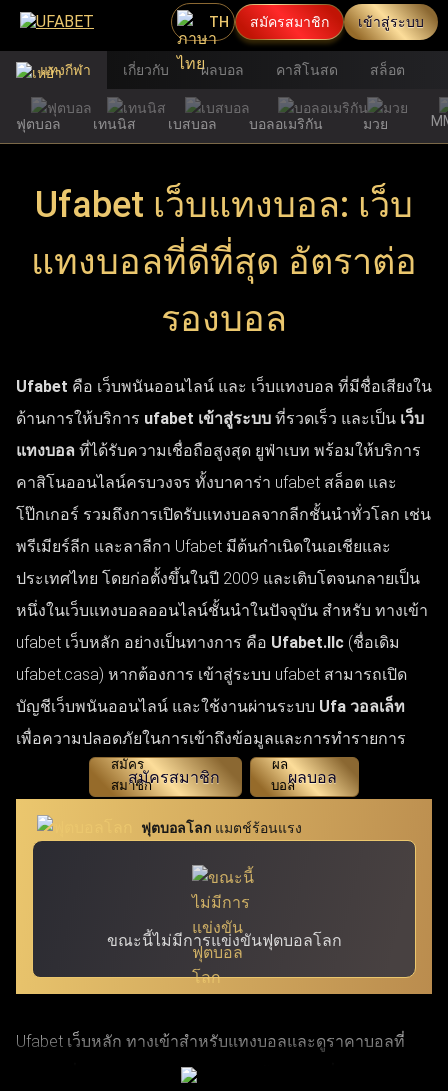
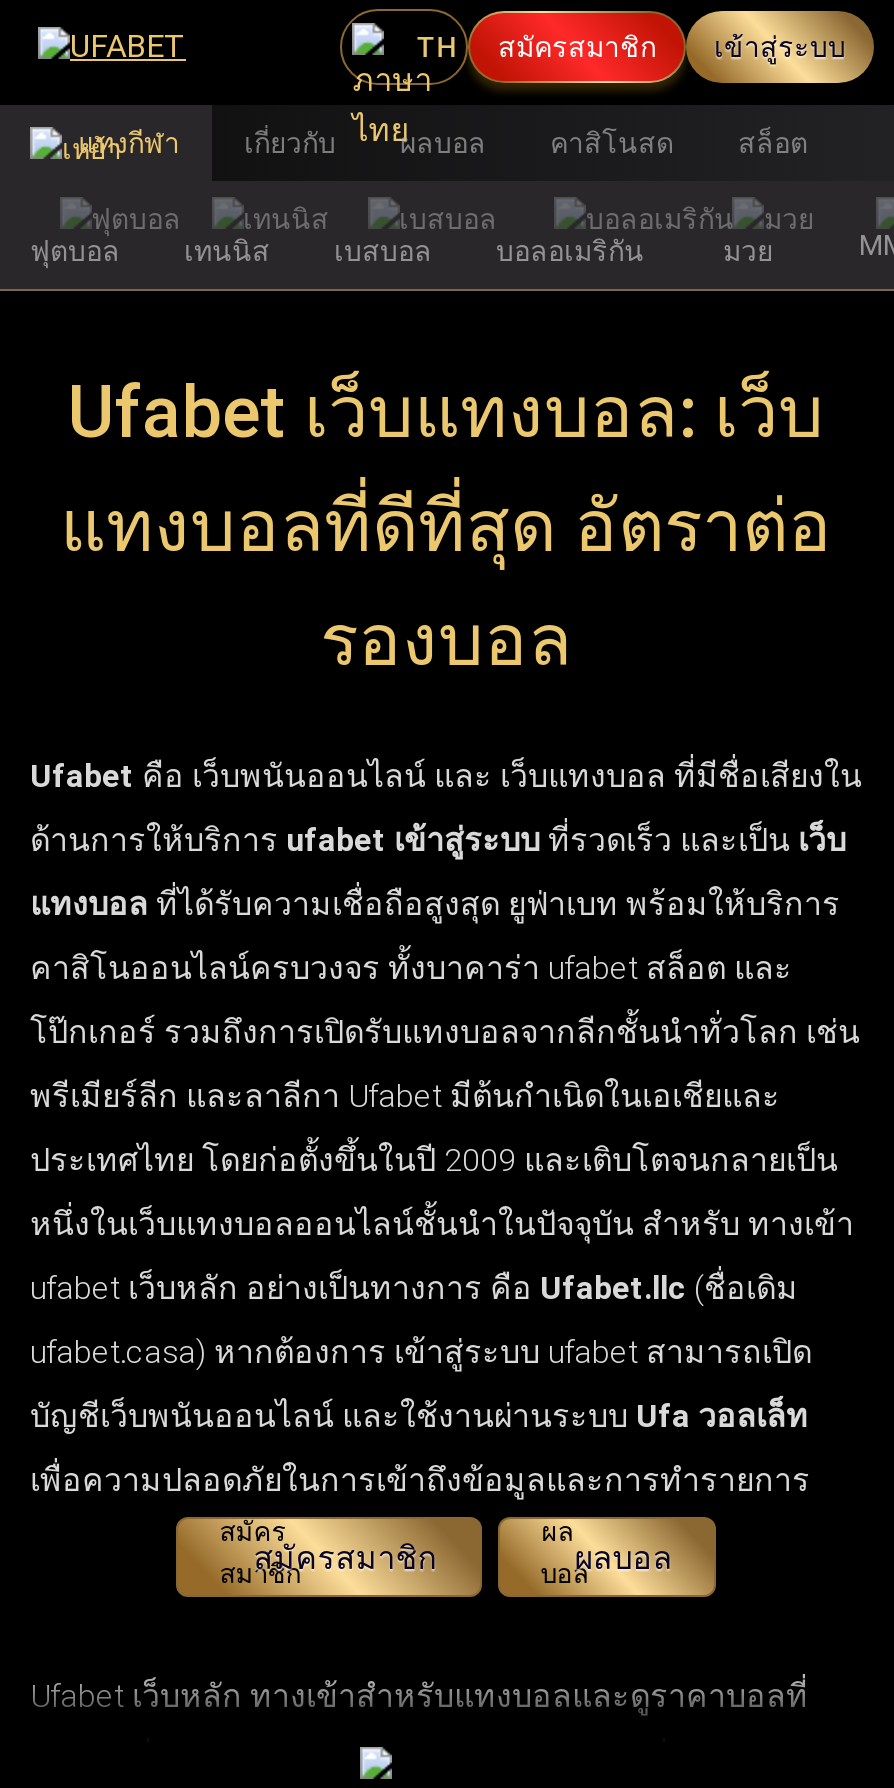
[15,798,433,995] [image] | ฟุตบอลโลก แมตช์ร้อนแรง -> none
[106,931,341,950] ขณะนี้ไม่มีการแข่งขันฟุตบอลโลก -> none

